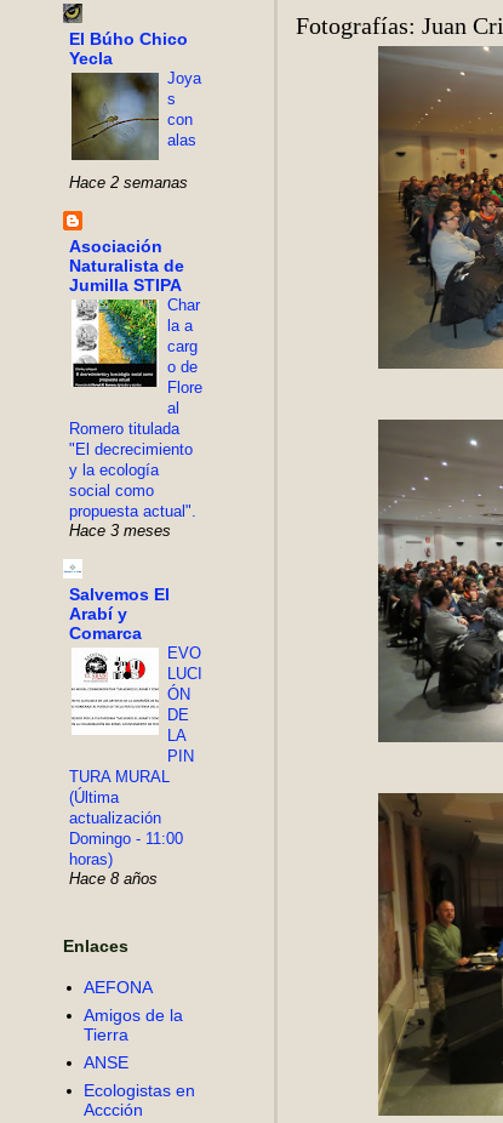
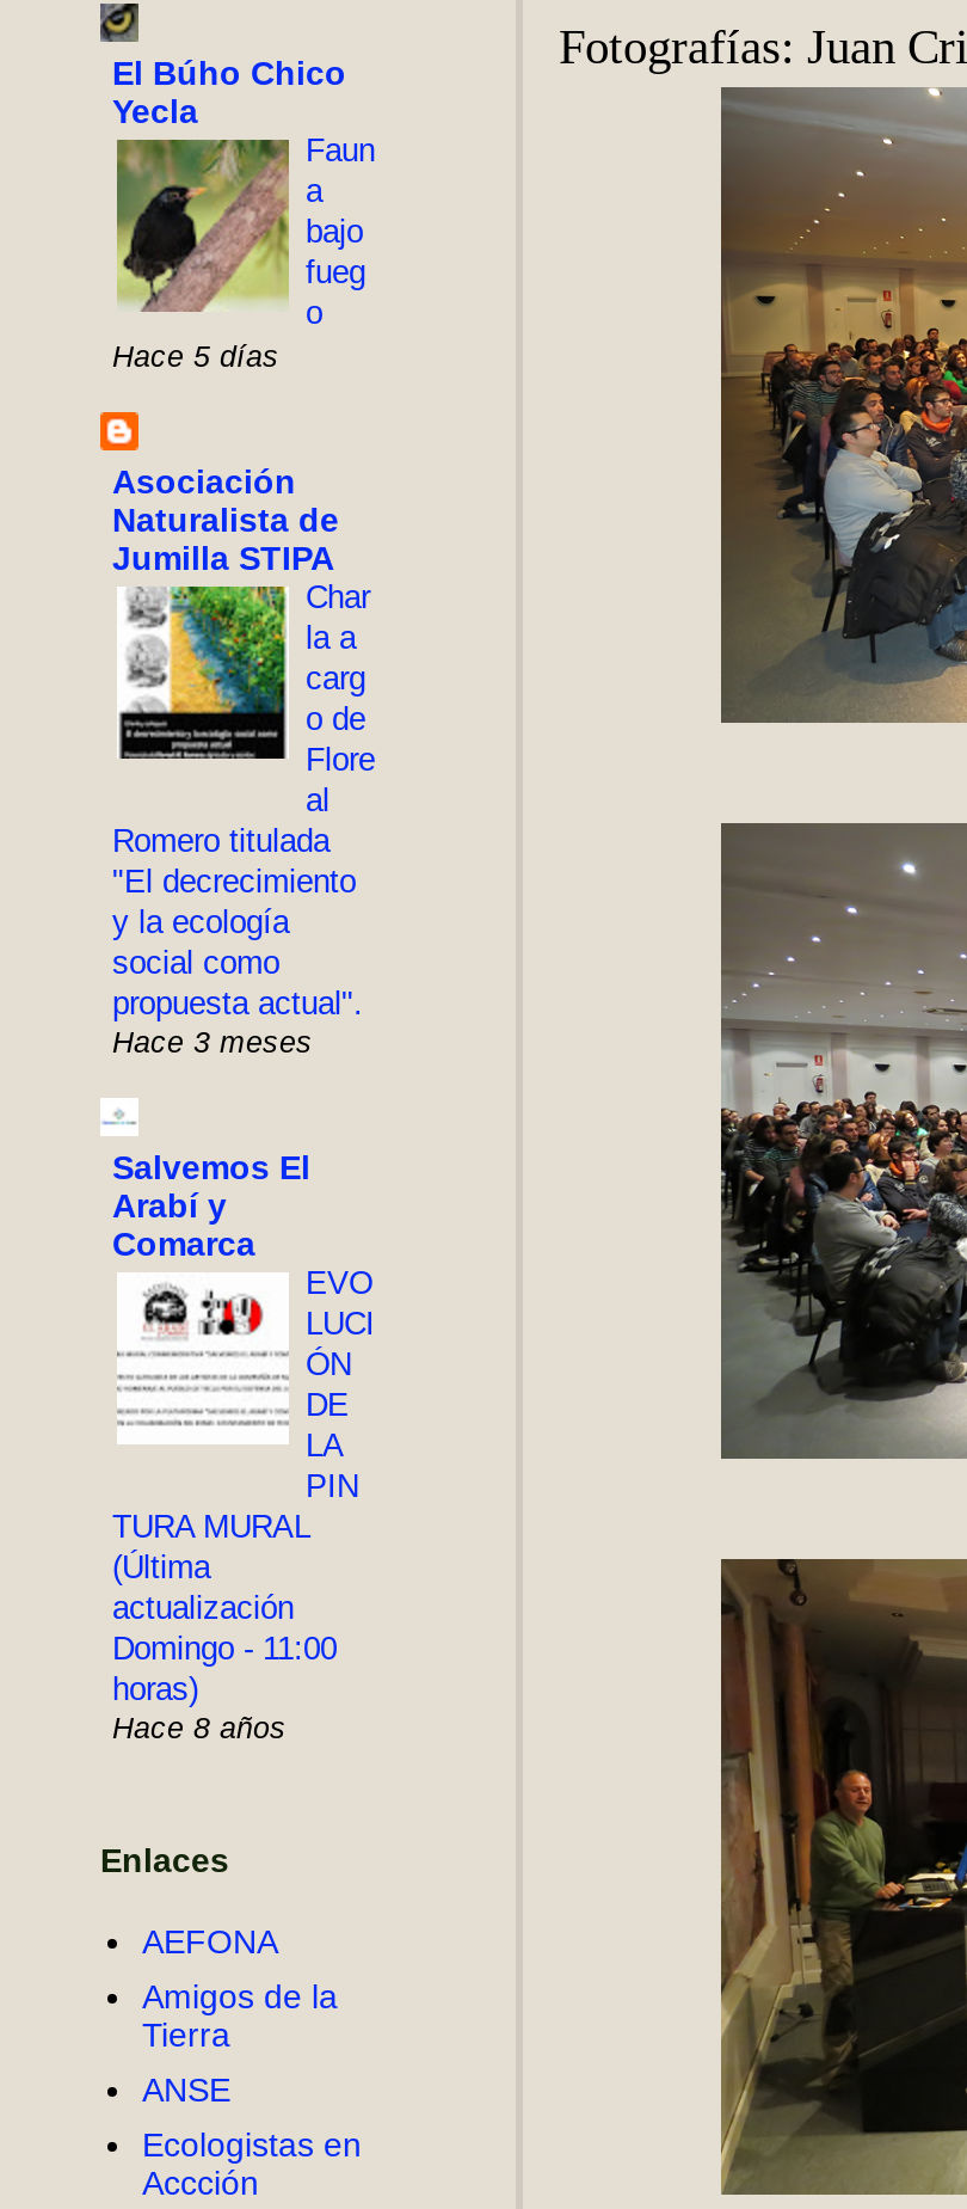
[69,69,201,191] [image] | Joya | s | con | alas | Hace 2 semanas -> [112,132,375,374] [image] | Faun | a | bajo | fueg | o | Hace 5 días

